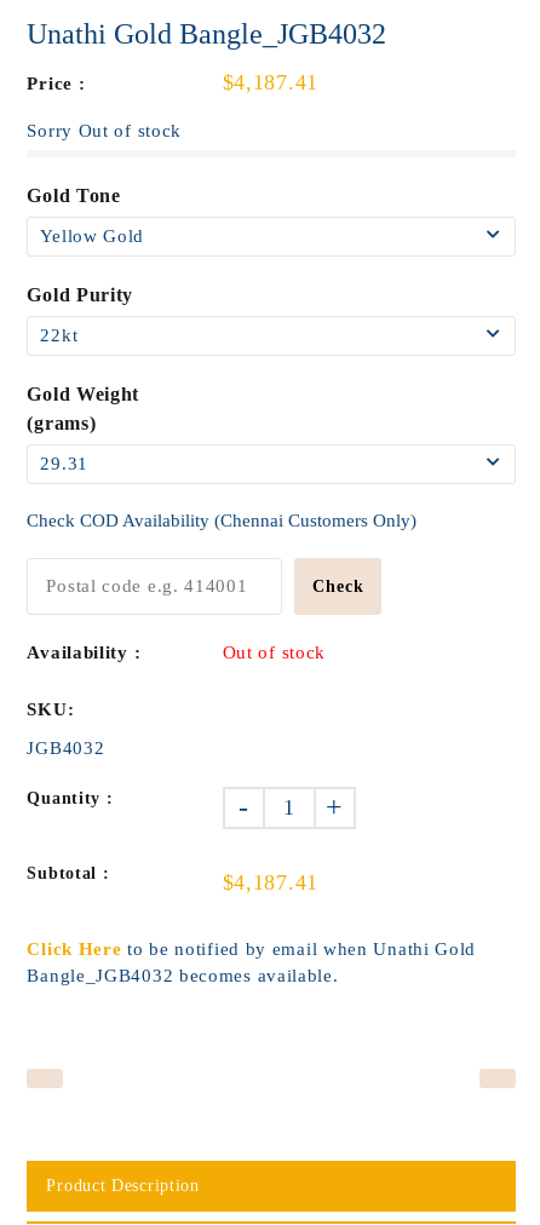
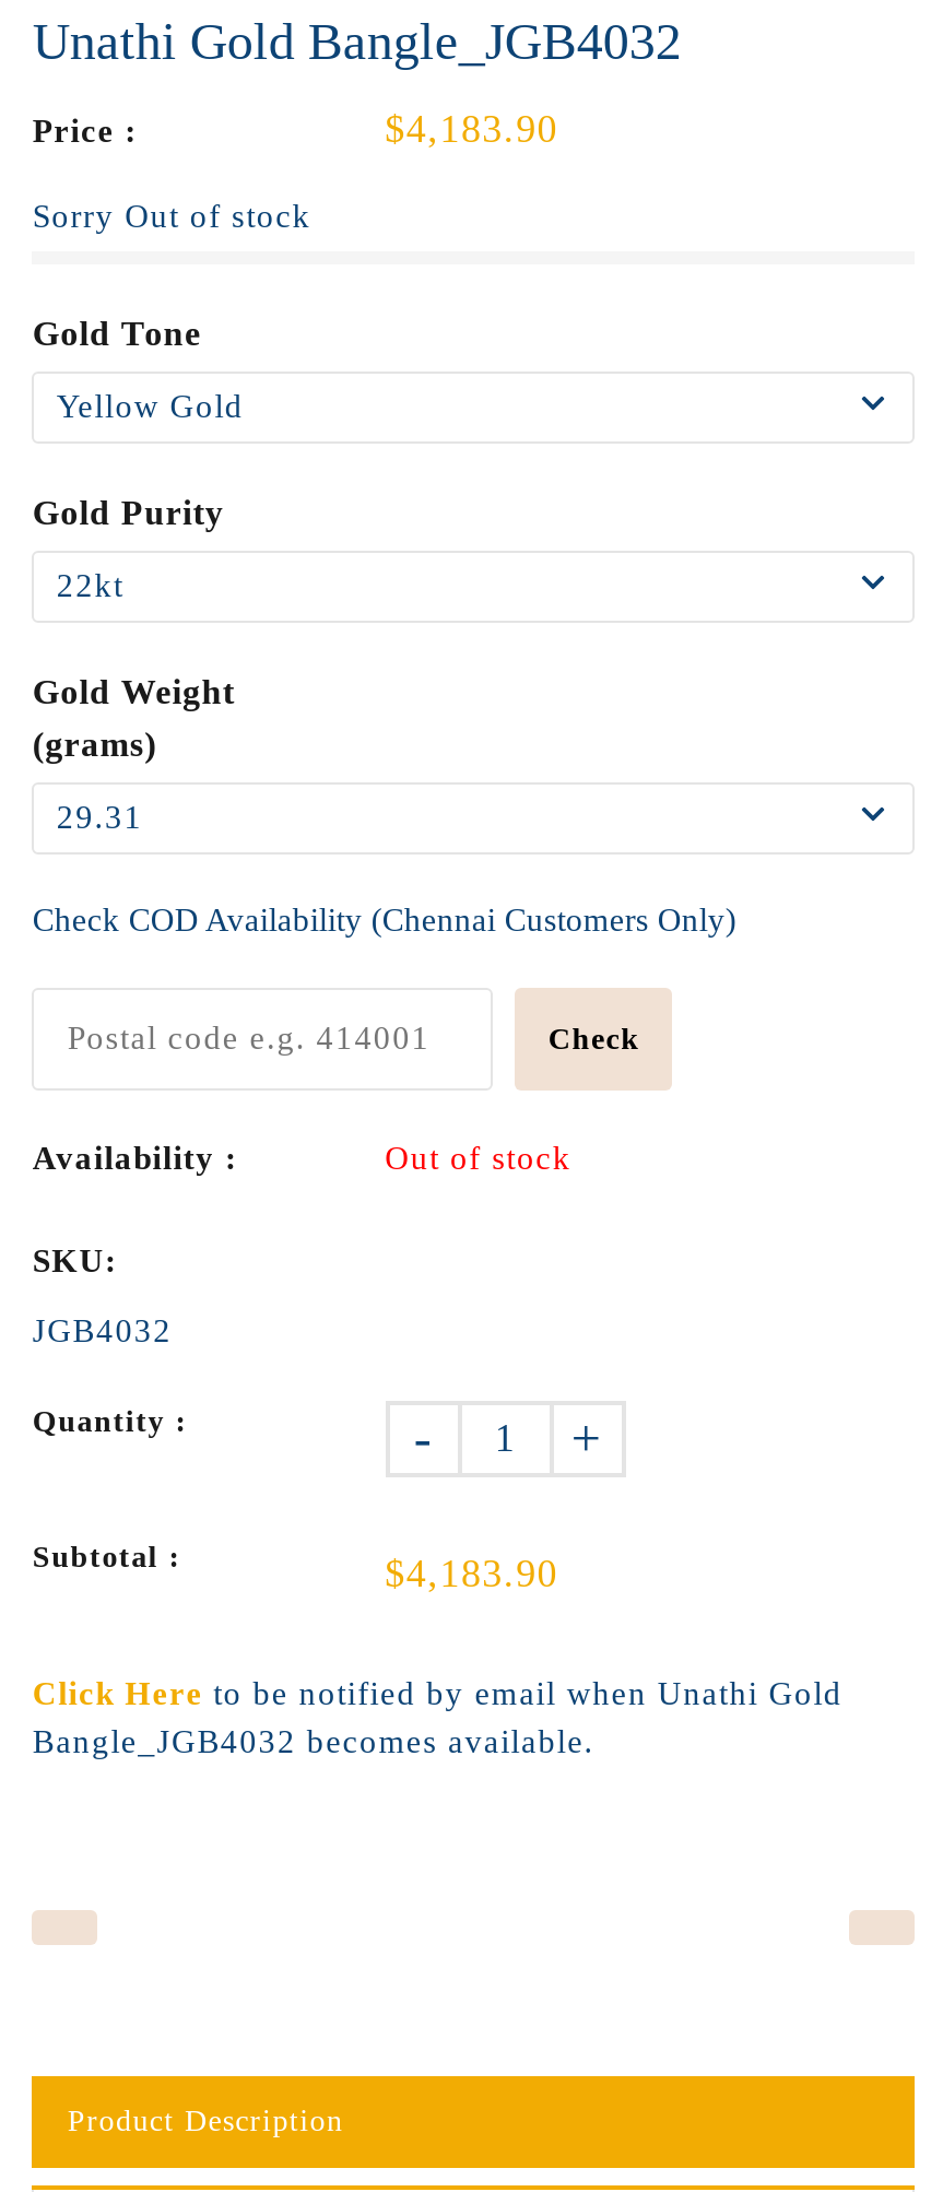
[222,71,318,95] $4,187.41 -> [385,108,558,151] $4,183.90
[222,871,318,895] $4,187.41 -> [385,1552,558,1596] $4,183.90

